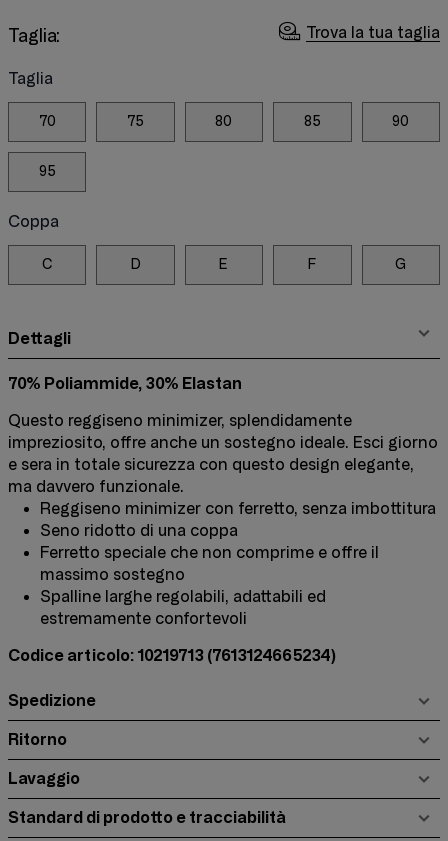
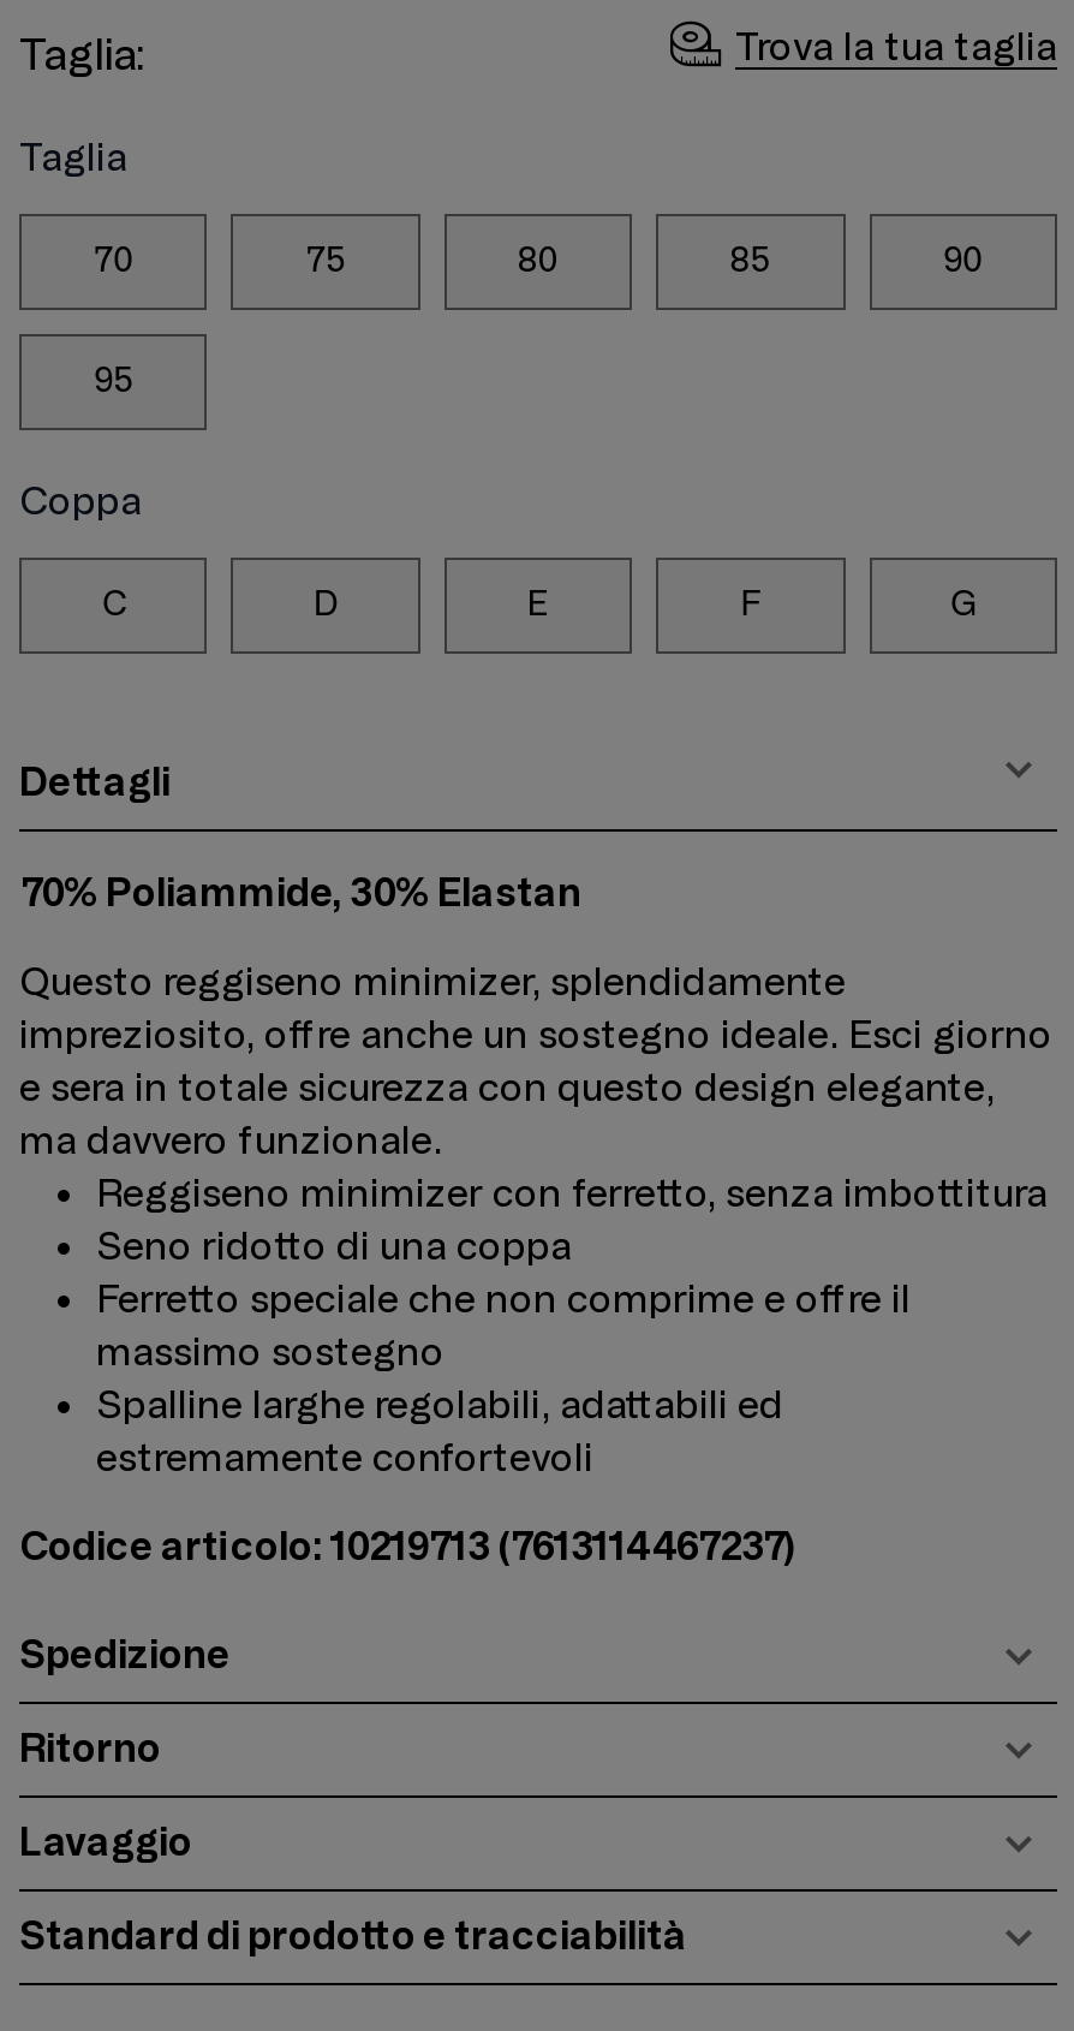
[8,647,336,664] Codice articolo: 10219713 (7613124665234) -> [19,1526,795,1566] Codice articolo: 10219713 (7613114467237)

